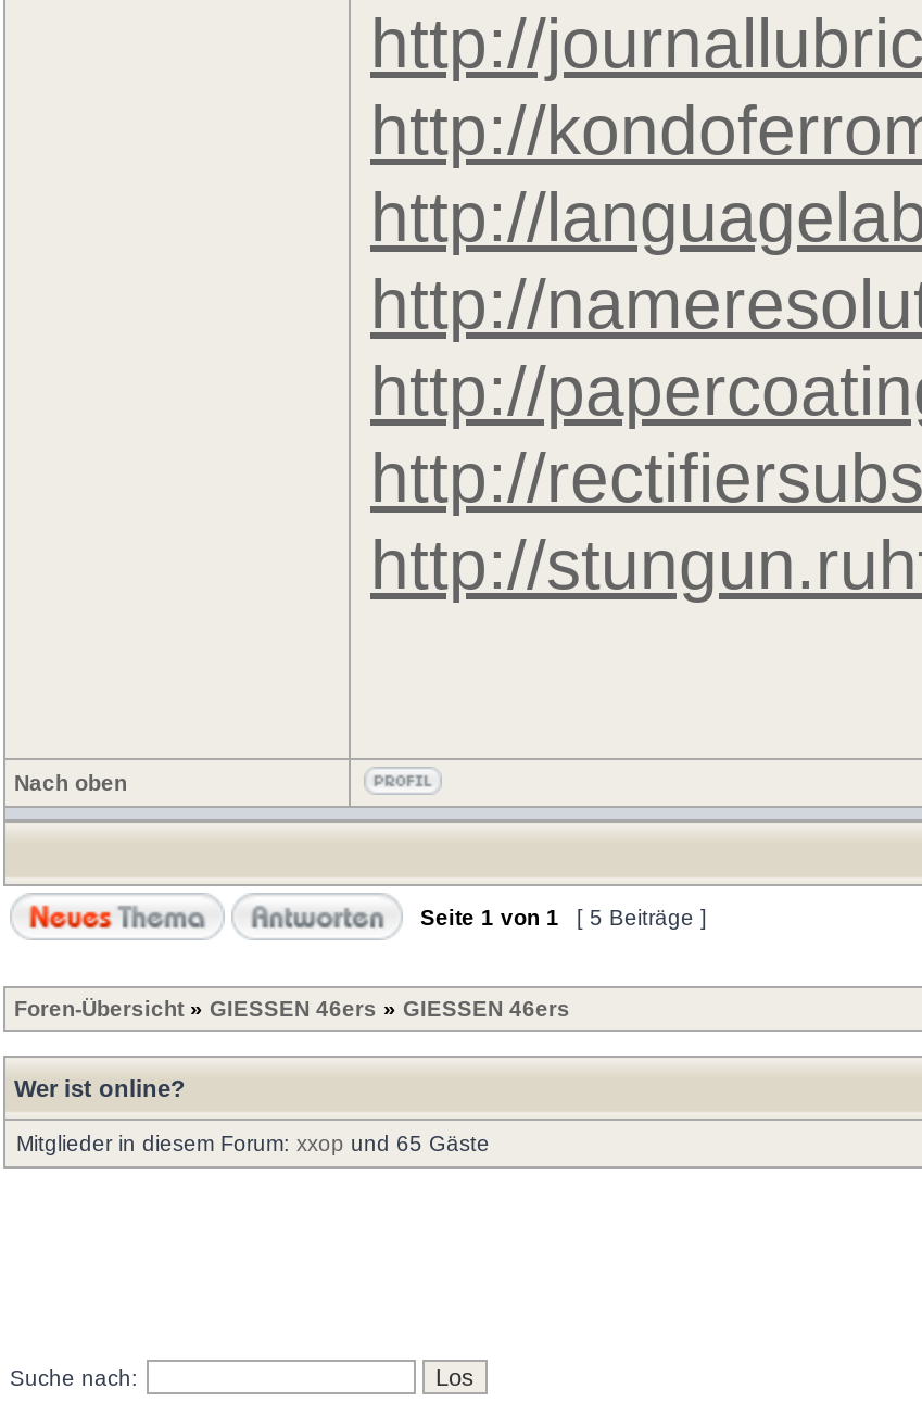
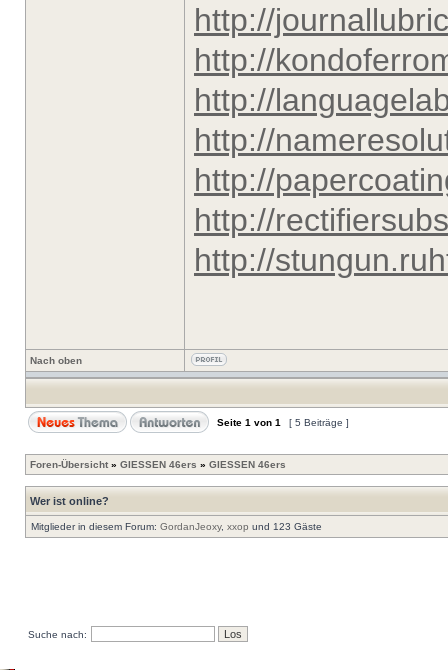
[16,1132,490,1155] Mitglieder in diesem Forum: xxop und 65 Gäste -> [31,521,322,532] Mitglieder in diesem Forum: GordanJeoxy, xxop und 123 Gäste

